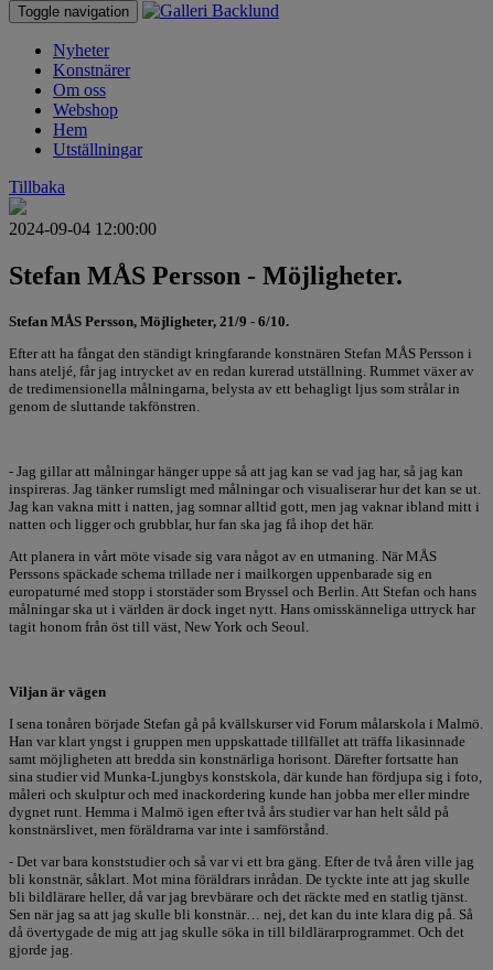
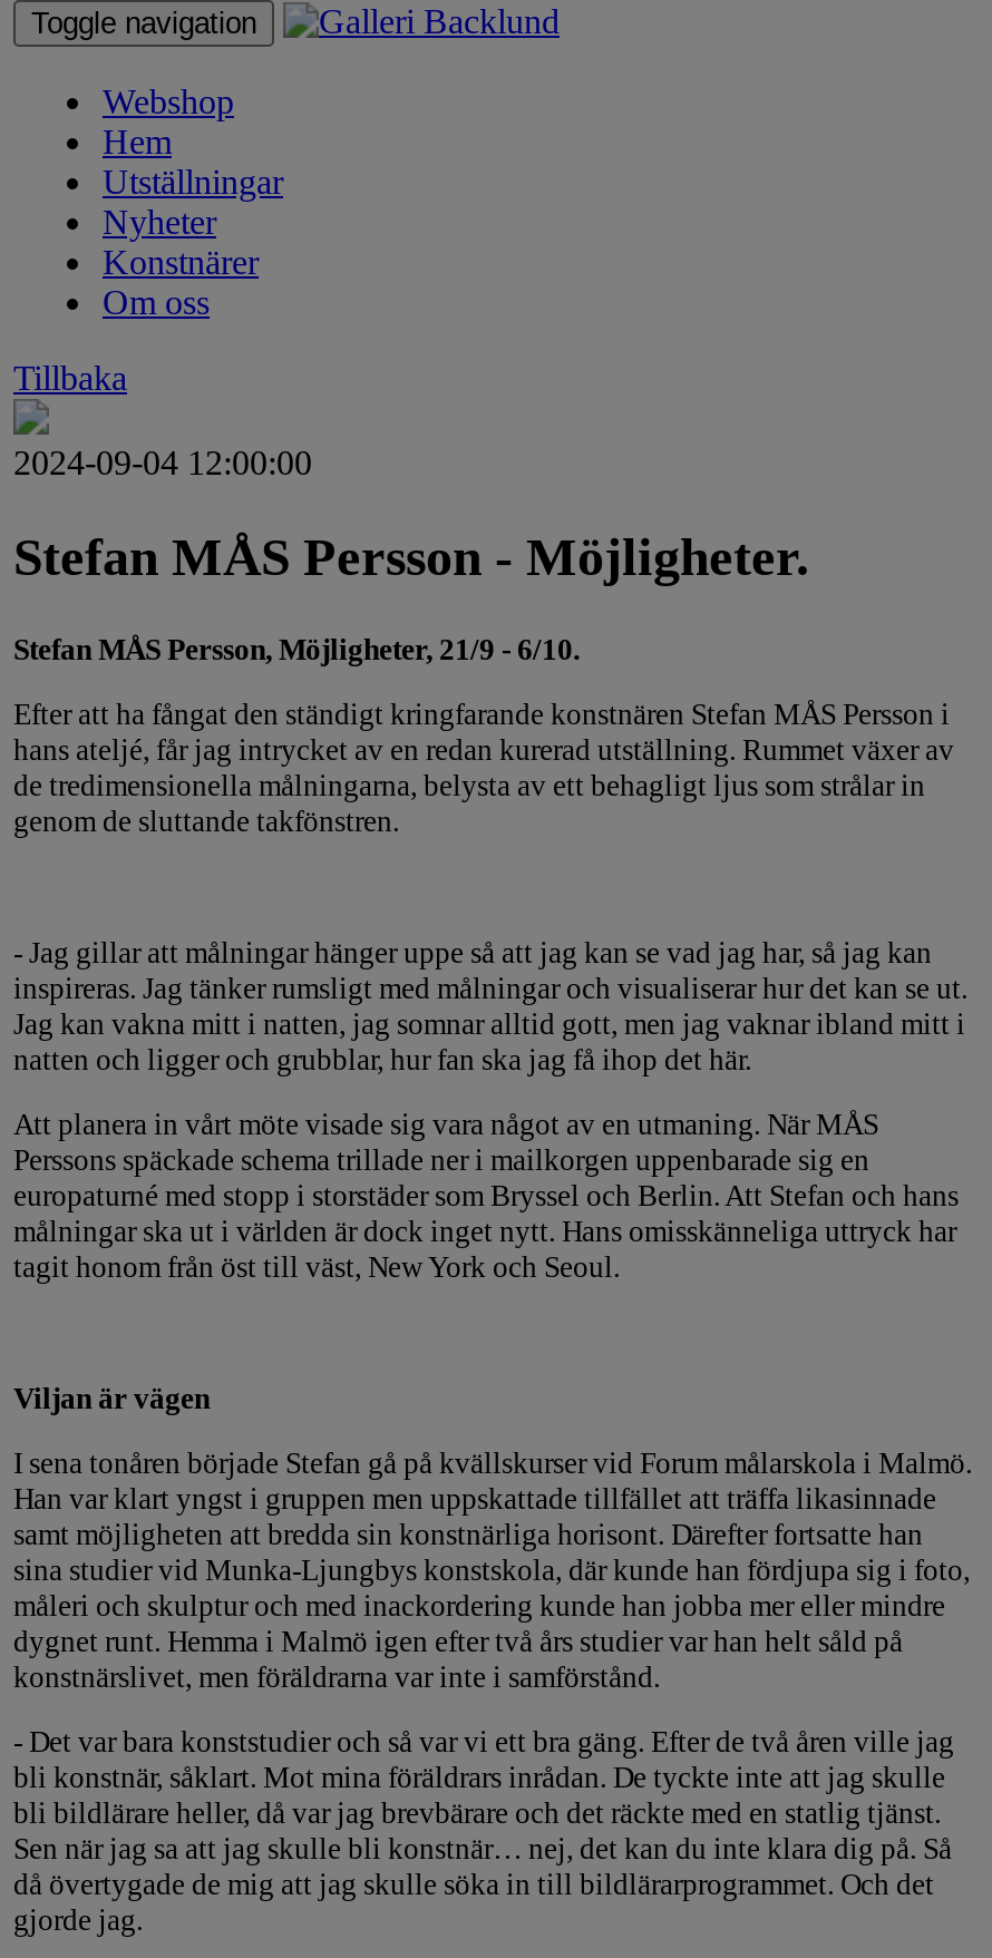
moved [53,41,130,99] -> [103,203,259,321]: Nyheter | Konstnärer | Om oss
moved [53,100,142,159] -> [103,82,283,201]: Webshop | Hem | Utställningar

